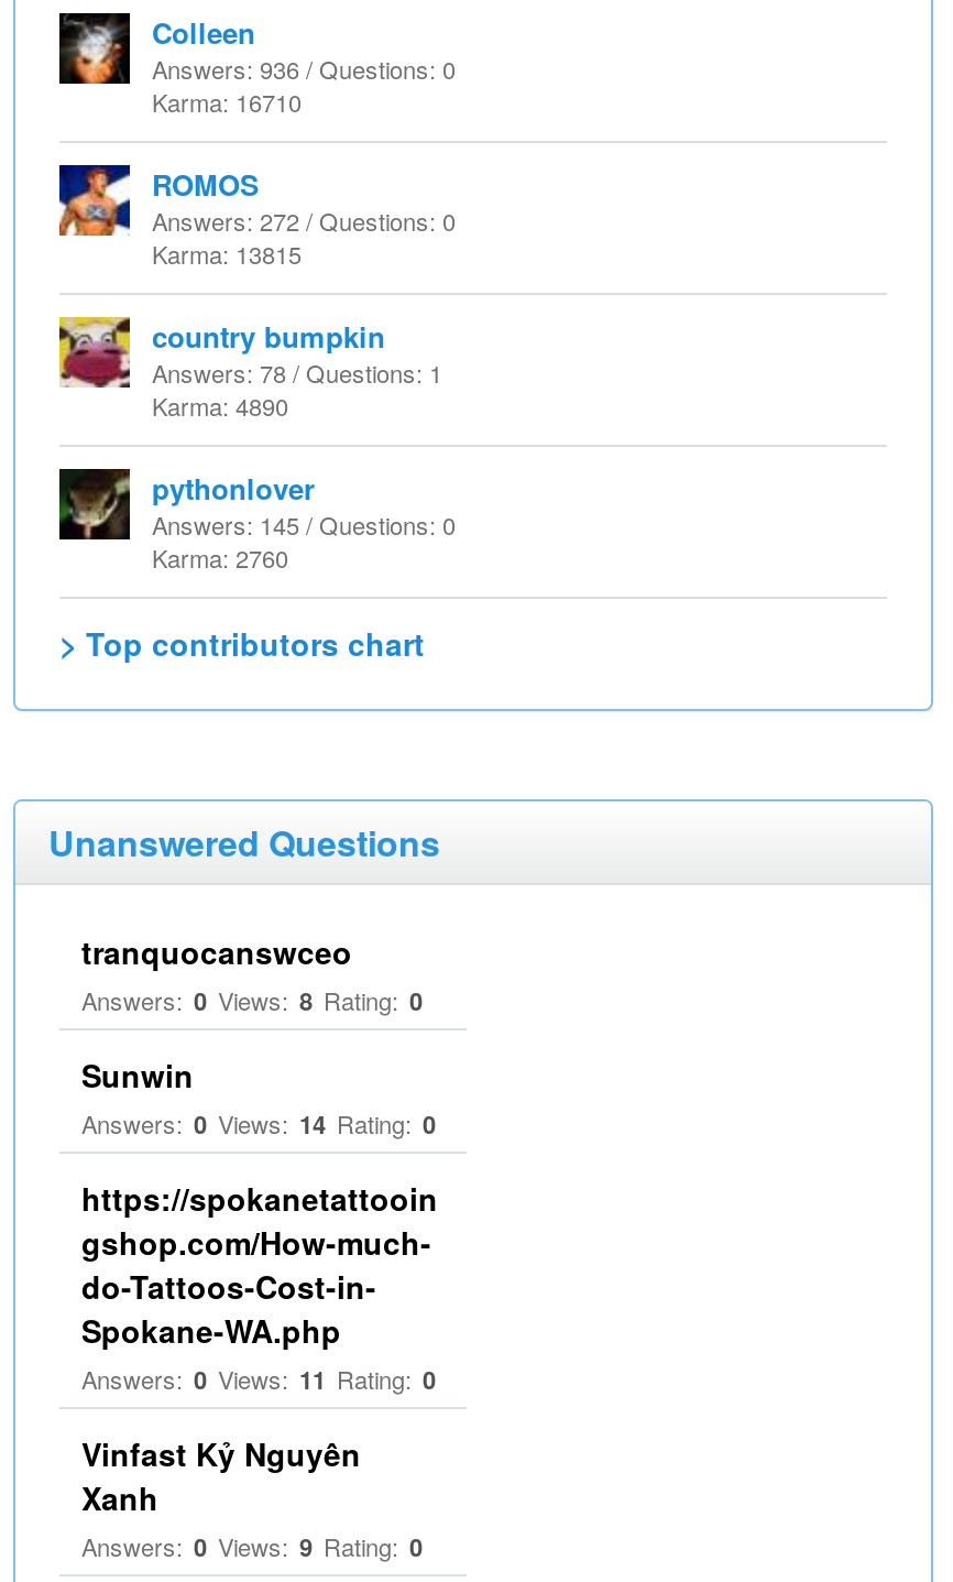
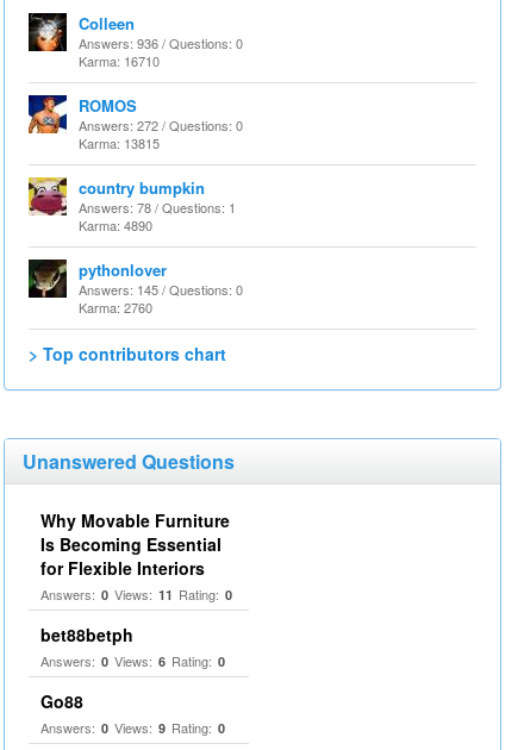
[81,929,438,1352] tranquocanswceo | Answers: 0 Views: 8 Rating: 0 | Sunwin | Answers: 0 Views: 14 Rating: 0 | https://spokanetattooin | gshop.com/How-much- | do-Tattoos-Cost-in- | Spokane-WA.php -> [40,508,230,580] Why Movable Furniture | Is Becoming Essential | for Flexible Interiors
moved [81,1361,436,1396] -> [40,585,232,604]: Answers: 0 Views: 11 Rating: 0
[81,1431,361,1519] Vinfast Kỷ Nguyên | Xanh -> [40,623,225,713] bet88betph | Answers: 0 Views: 6 Rating: 0 | Go88

